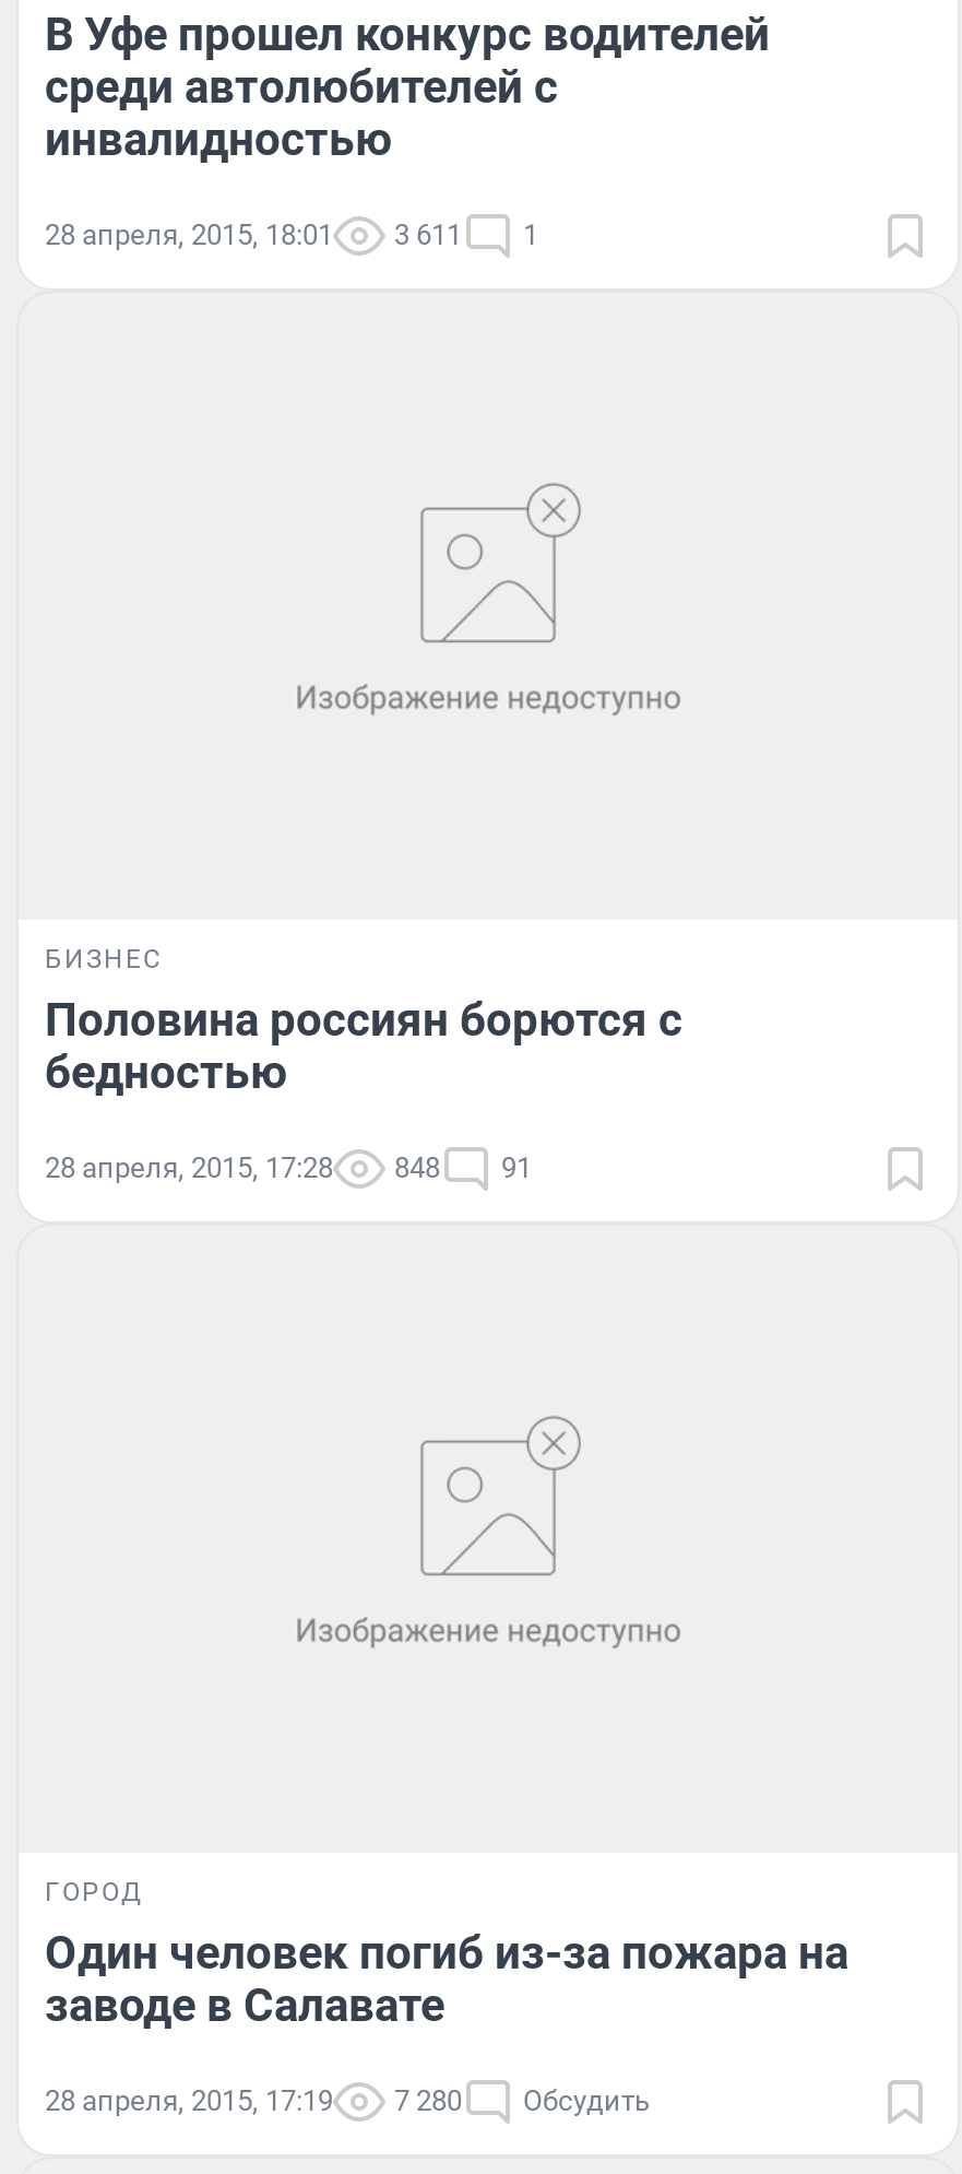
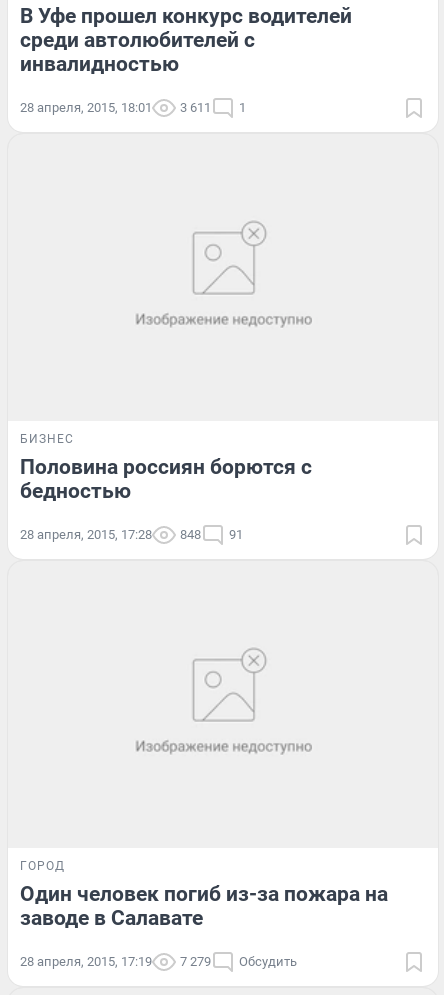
[45,2084,650,2116] 28 апреля, 2015, 17:19 7 280 Обсудить -> [20,954,297,969] 28 апреля, 2015, 17:19 7 279 Обсудить

